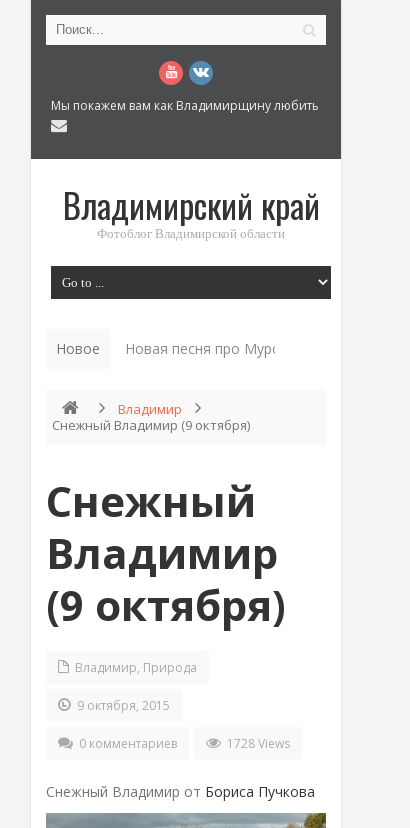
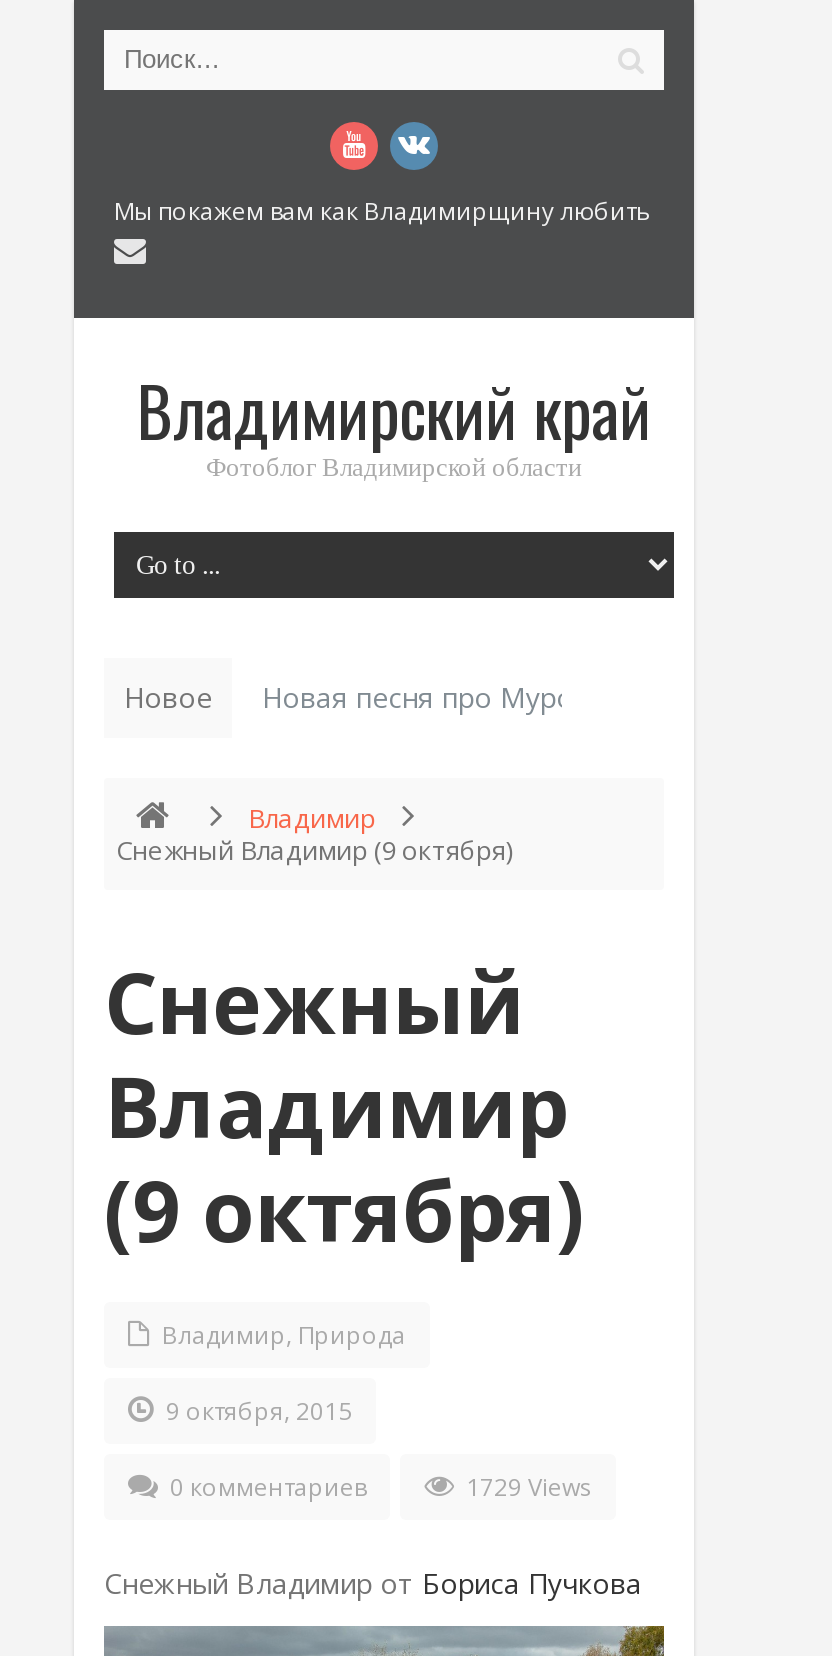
[224,735,290,752] 1728 Views -> [460,1470,592,1504] 1729 Views

